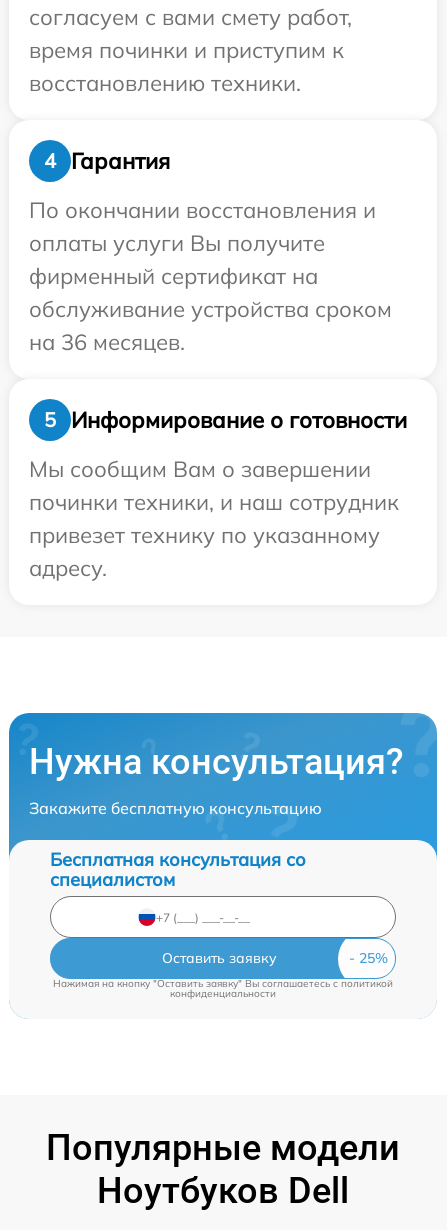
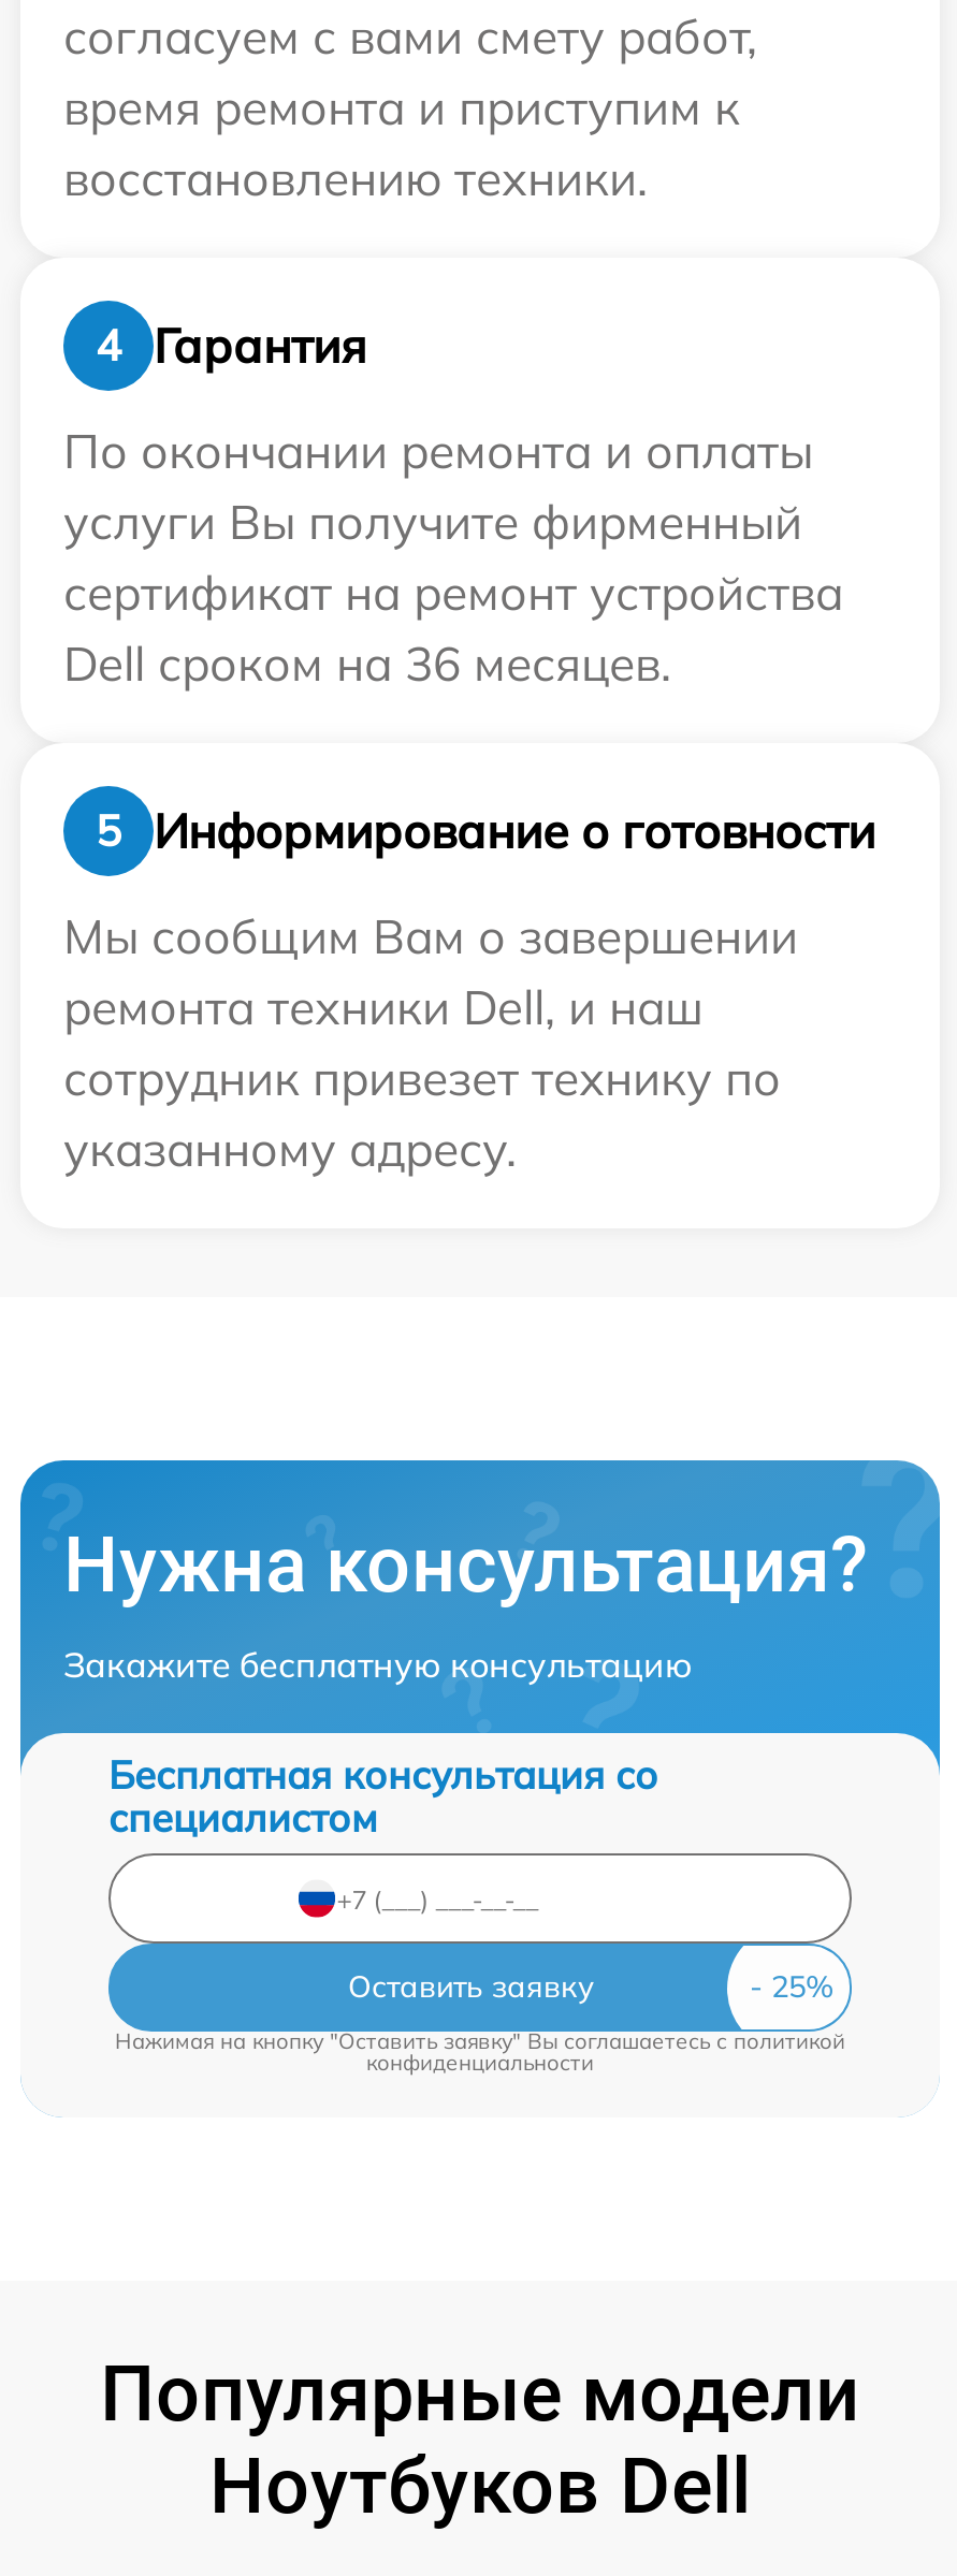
[29,36,344,64] время починки и приступим к -> [63,77,740,137] время ремонта и приступим к
[29,196,392,356] По окончании восстановления и | оплаты услуги Вы получите | фирменный сертификат на | обслуживание устройства сроком | на 36 месяцев. -> [63,421,843,694] По окончании ремонта и оплаты | услуги Вы получите фирменный | сертификат на ремонт устройства | Dell сроком на 36 месяцев.
[29,488,399,582] починки техники, и наш сотрудник | привезет технику по указанному | адресу. -> [63,977,781,1179] ремонта техники Dell, и наш | сотрудник привезет технику по | указанному адресу.

